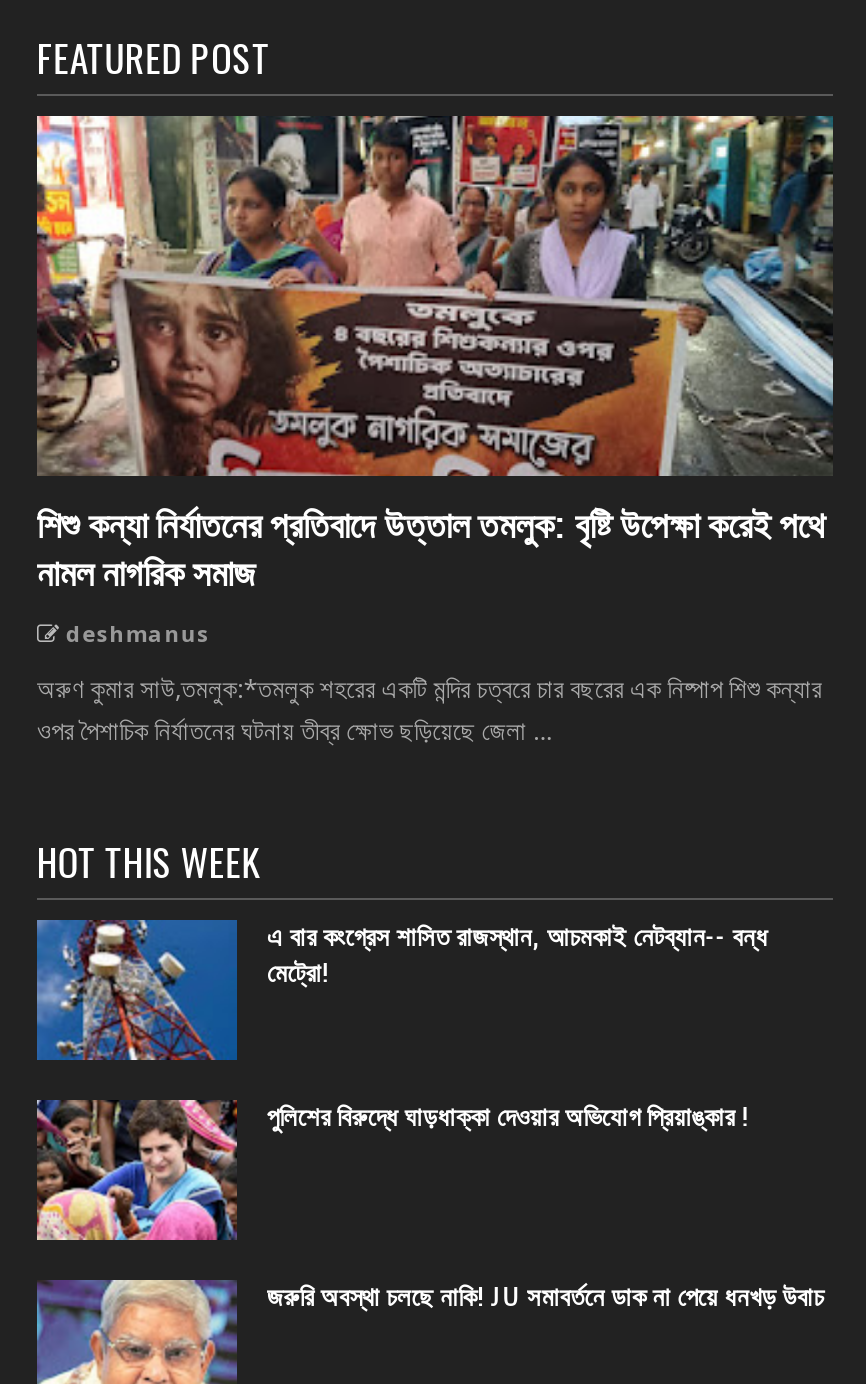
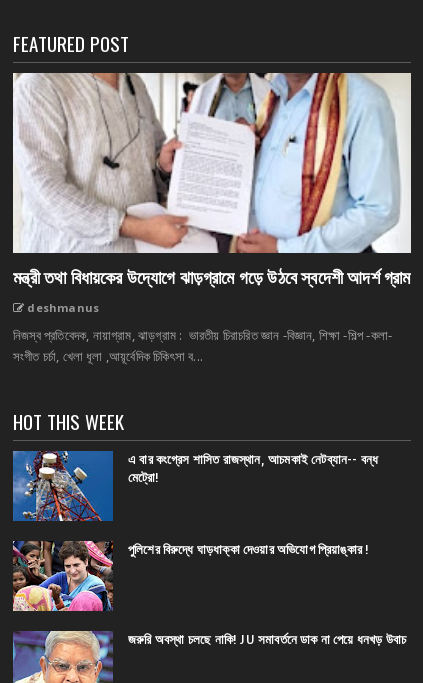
[35,114,835,596] [image] | শিশু কন্যা নির্যাতনের প্রতিবাদে উত্তাল তমলুক: বৃষ্টি উপেক্ষা করেই পথে | নামল নাগরিক সমাজ -> [12,72,412,289] [image] | মন্ত্রী তথা বিধায়কের উদ্যোগে ঝাড়গ্রামে গড়ে উঠবে স্বদেশী আদর্শ গ্রাম
[37,670,822,748] অরুণ কুমার সাউ,তমলুক:*তমলুক শহরের একটি মন্দির চত্বরে চার বছরের এক নিষ্পাপ শিশু কন্যার | ওপর পৈশাচিক নির্যাতনের ঘটনায় তীব্র ক্ষোভ ছড়িয়েছে জেলা ... -> [13,326,392,365] নিজস্ব প্রতিবেদক, নায়াগ্রাম, ঝাড়গ্রাম : ভারতীয় চিরাচরিত জ্ঞান -বিজ্ঞান, শিক্ষা -শিল্প -কলা- | সংগীত চর্চা, খেলা ধূলা ,আয়ূর্বেদিক চিকিৎসা ব...

